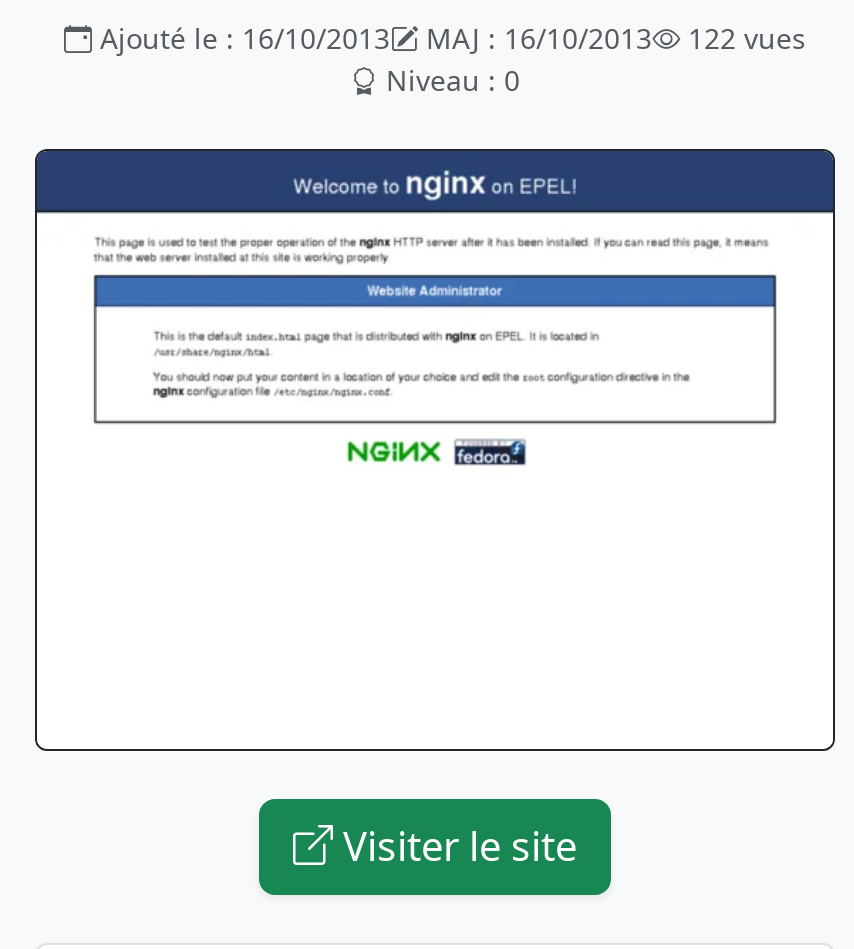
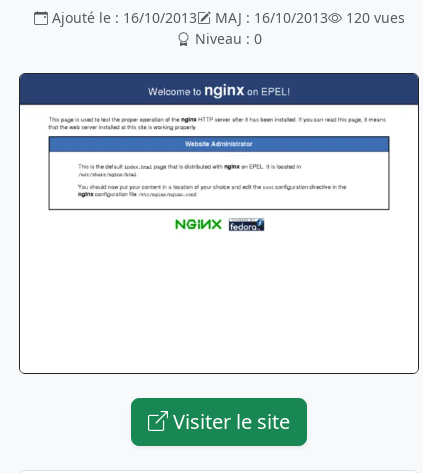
[92,19,806,57] Ajouté le : 16/10/2013 MAJ : 16/10/2013 122 vues -> [47,8,404,27] Ajouté le : 16/10/2013 MAJ : 16/10/2013 120 vues

